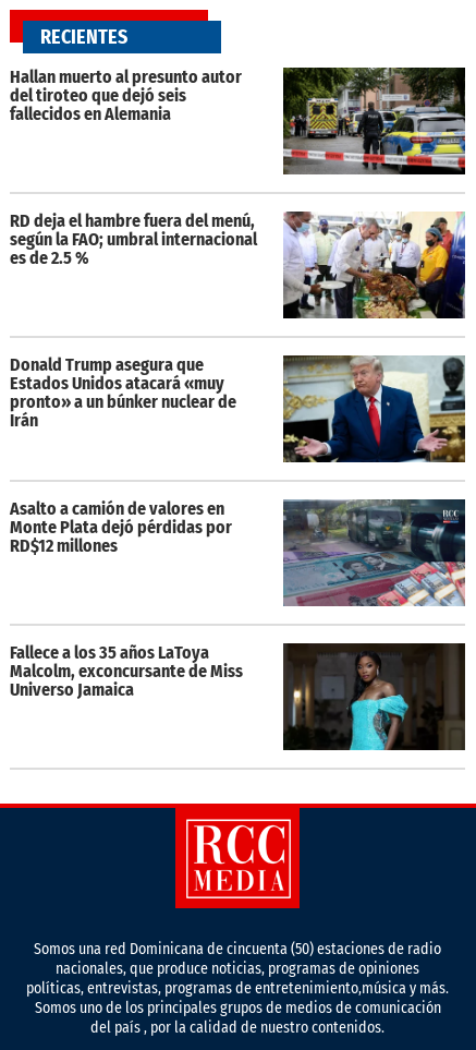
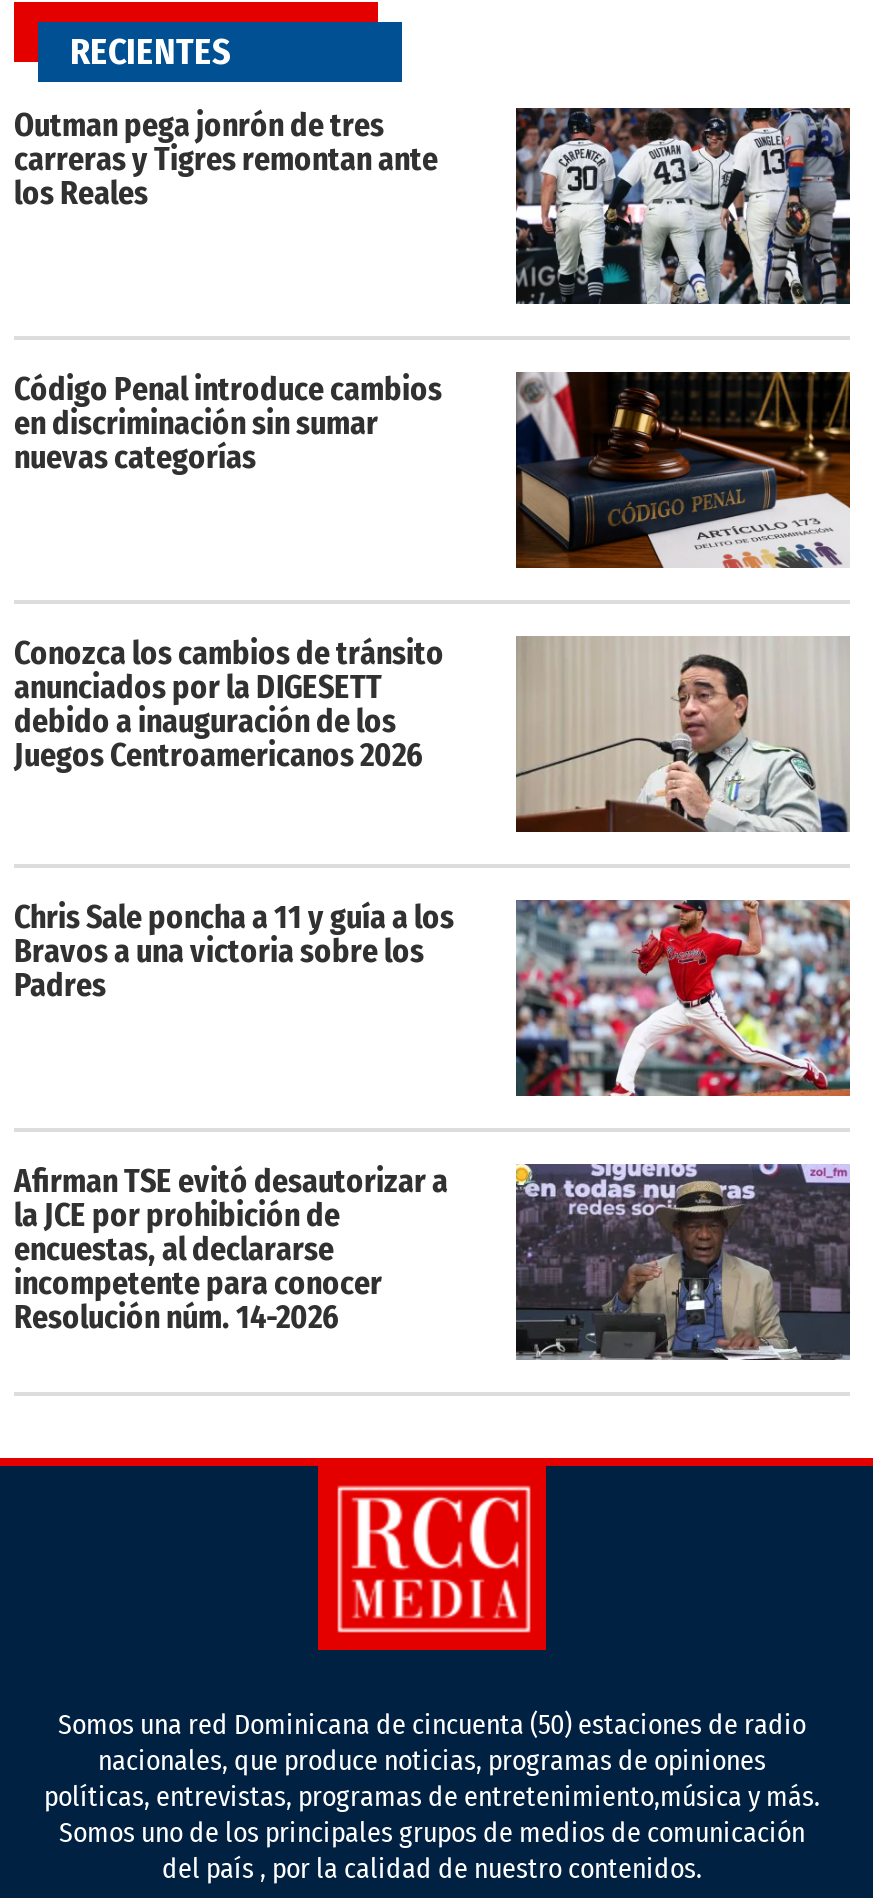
[10,67,466,174] [image] | Hallan muerto al presunto autor | del tiroteo que dejó seis | fallecidos en Alemania -> [14,106,852,306] [image] | Outman pega jonrón de tres | carreras y Tigres remontan ante | los Reales
[10,211,466,319] [image] | RD deja el hambre fuera del menú, | según la FAO; umbral internacional | es de 2.5 % -> [14,370,852,570] [image] | Código Penal introduce cambios | en discriminación sin sumar | nuevas categorías
[10,354,236,431] Donald Trump asegura que | Estados Unidos atacará «muy | pronto» a un búnker nuclear de | Irán -> [14,634,444,774] Conozca los cambios de tránsito | anunciados por la DIGESETT | debido a inauguración de los | Juegos Centroamericanos 2026
[283,355,466,463] [image] -> [514,638,850,834] [image]
[10,498,232,556] Asalto a camión de valores en | Monte Plata dejó pérdidas por | RD$12 millones -> [14,898,454,1004] Chris Sale poncha a 11 y guía a los | Bravos a una victoria sobre los | Padres
[282,498,466,607] [image] -> [514,898,852,1098] [image]
[10,642,466,751] [image] | Fallece a los 35 años LaToya | Malcolm, exconcursante de Miss | Universo Jamaica -> [14,1162,850,1362] [image] | Afirman TSE evitó desautorizar a | la JCE por prohibición de | encuestas, al declararse | incompetente para conocer | Resolución núm. 14-2026

